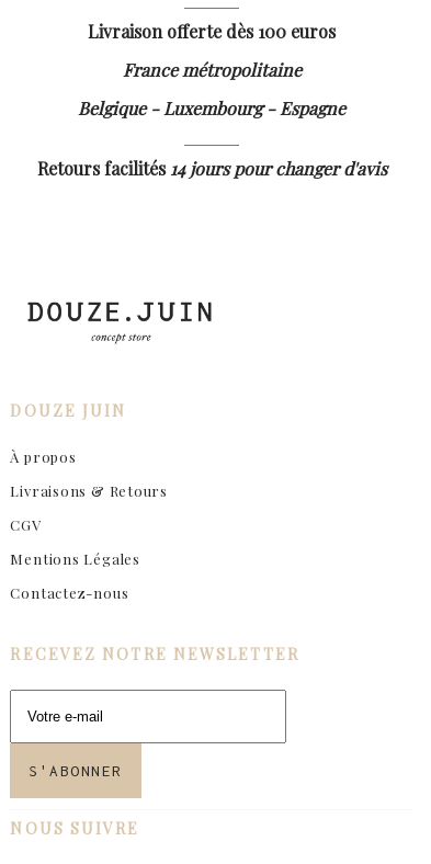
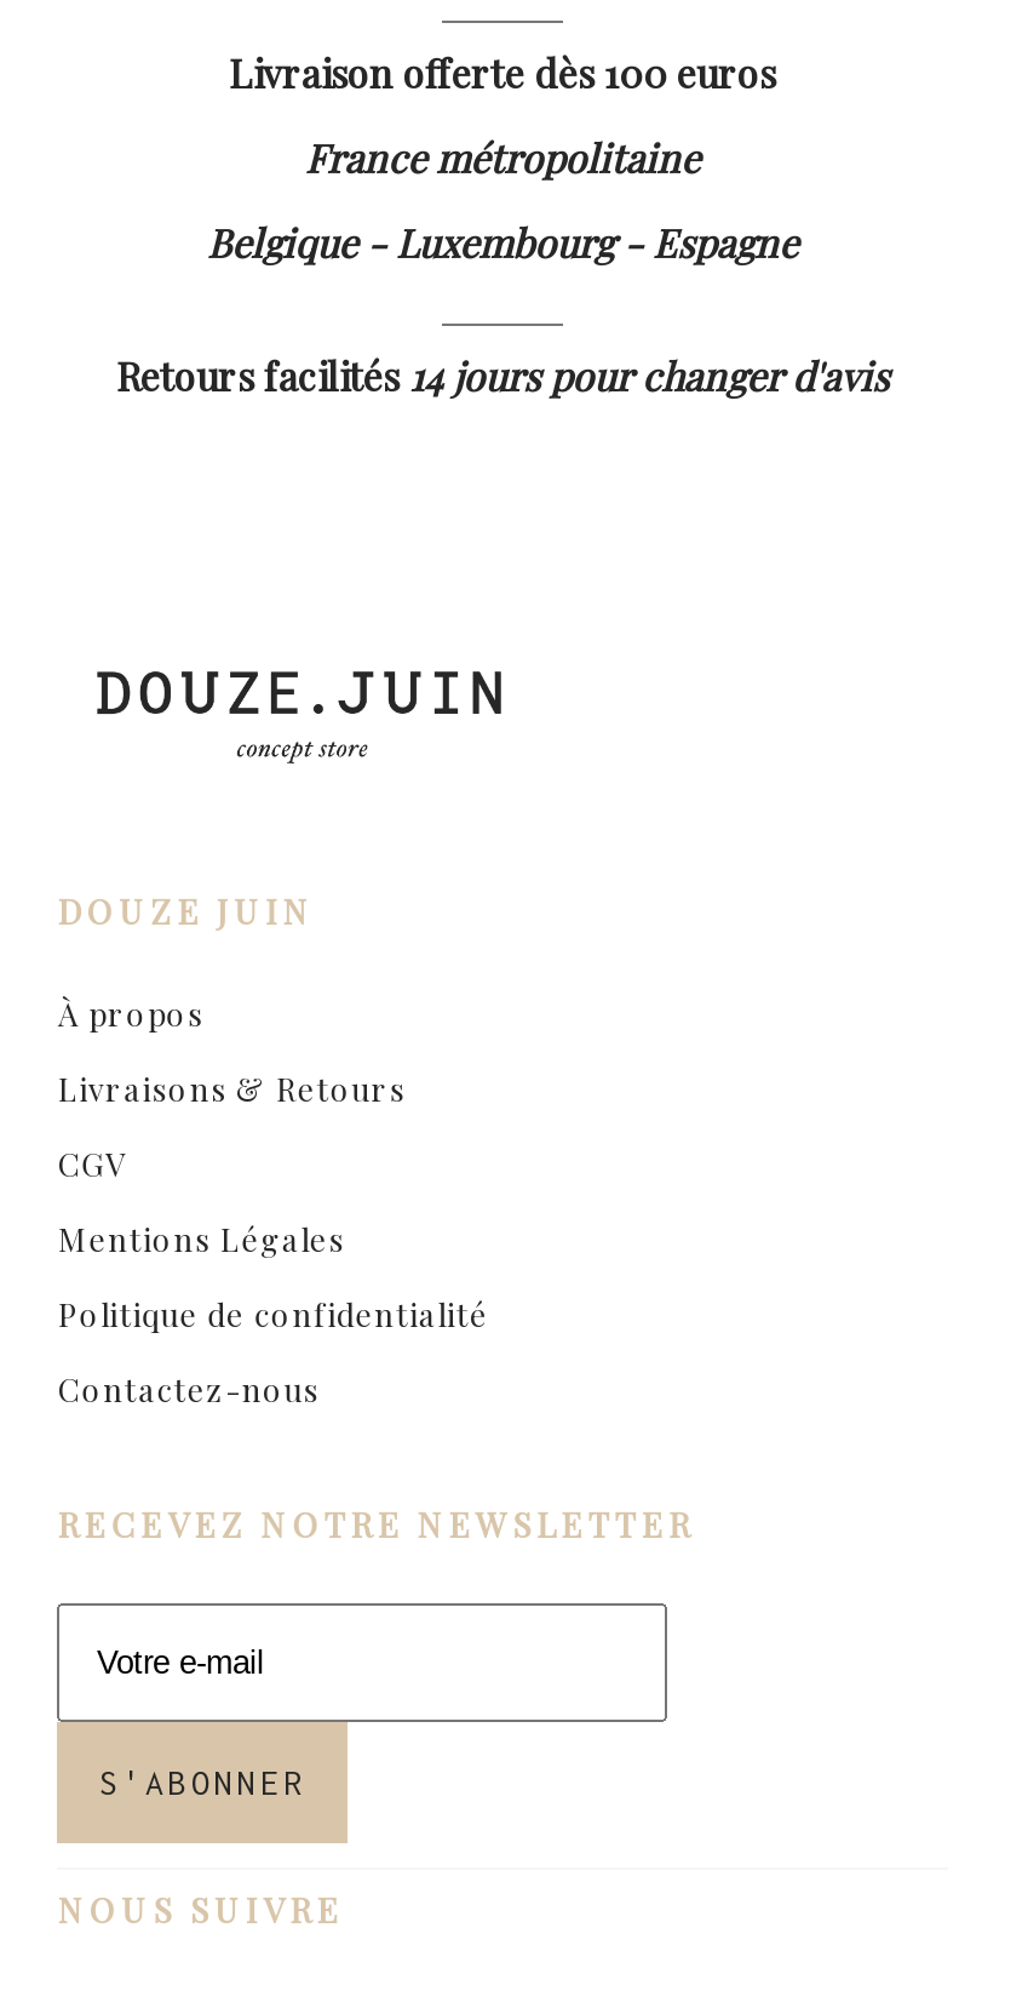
none -> [58,1294,489,1335] Politique de confidentialité

